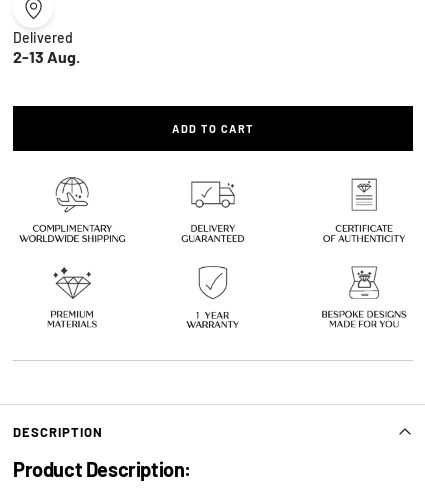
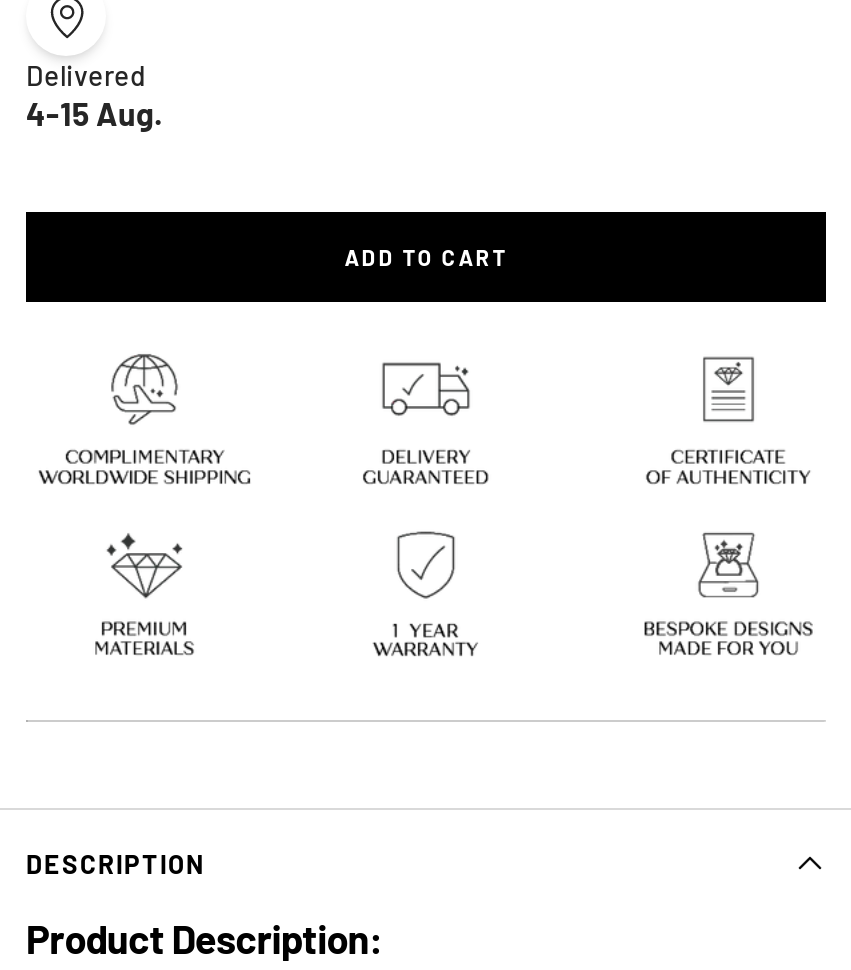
[13,47,80,66] 2-13 Aug. -> [26,94,162,132] 4-15 Aug.

